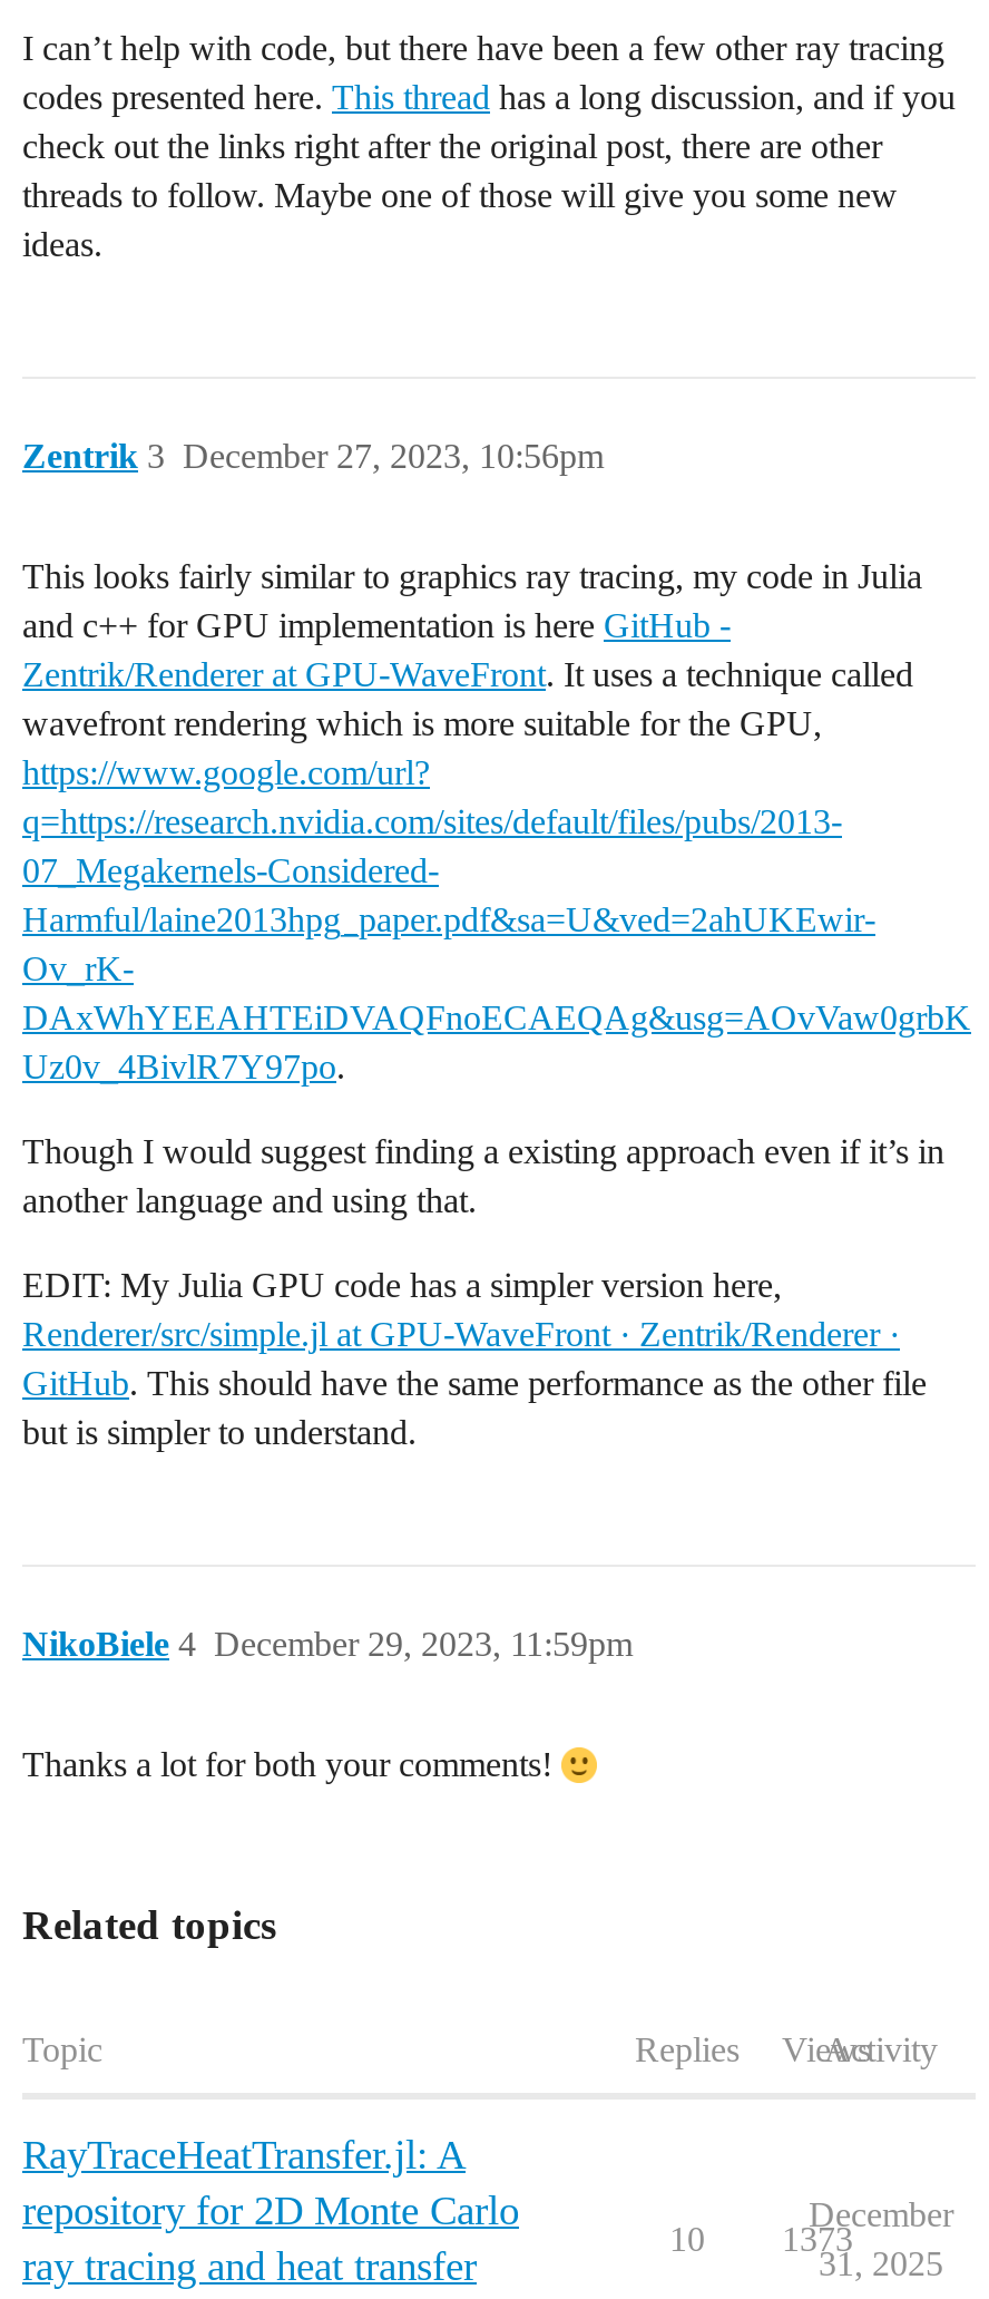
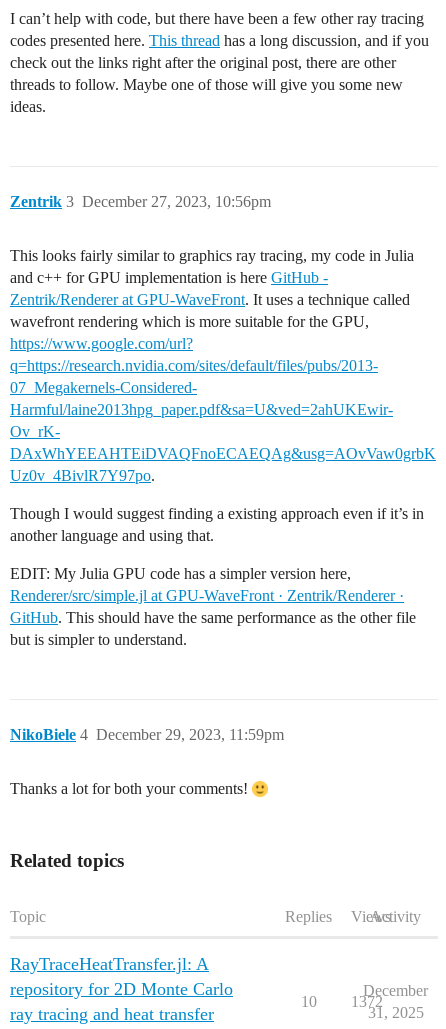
[782,2220,853,2258] 1373 -> [351,993,383,1010] 1372

